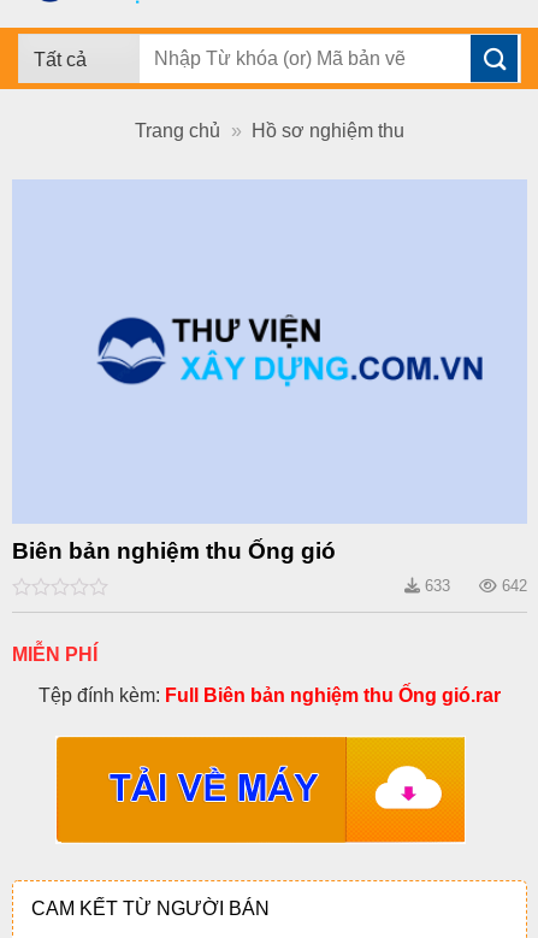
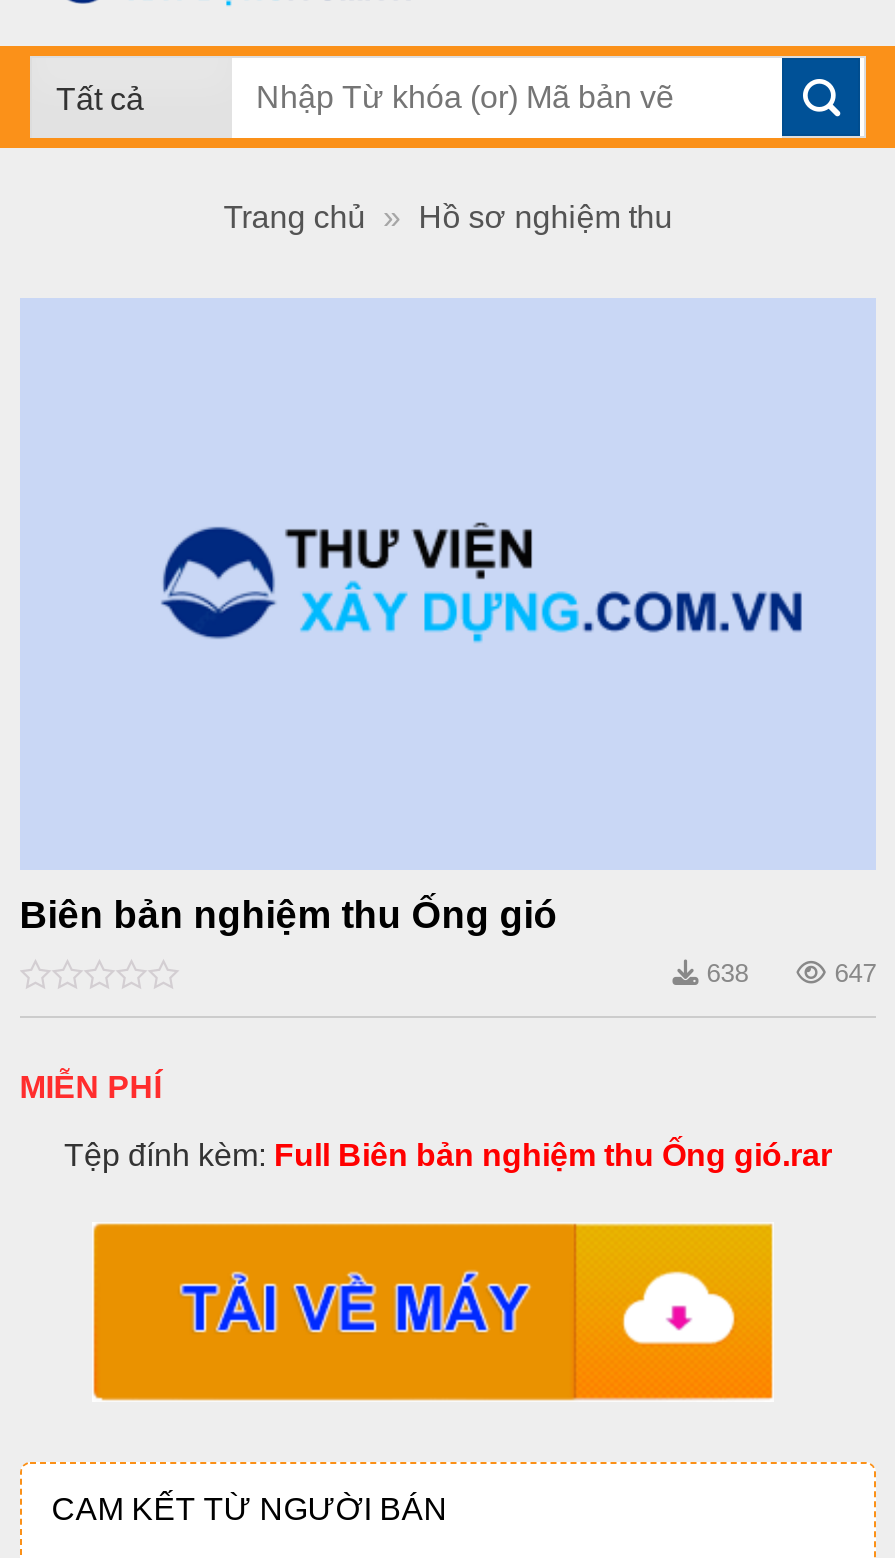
[420,577,455,595] 633 -> [698,958,756,988] 638
[497,577,527,595] 642 -> [826,958,876,988] 647

